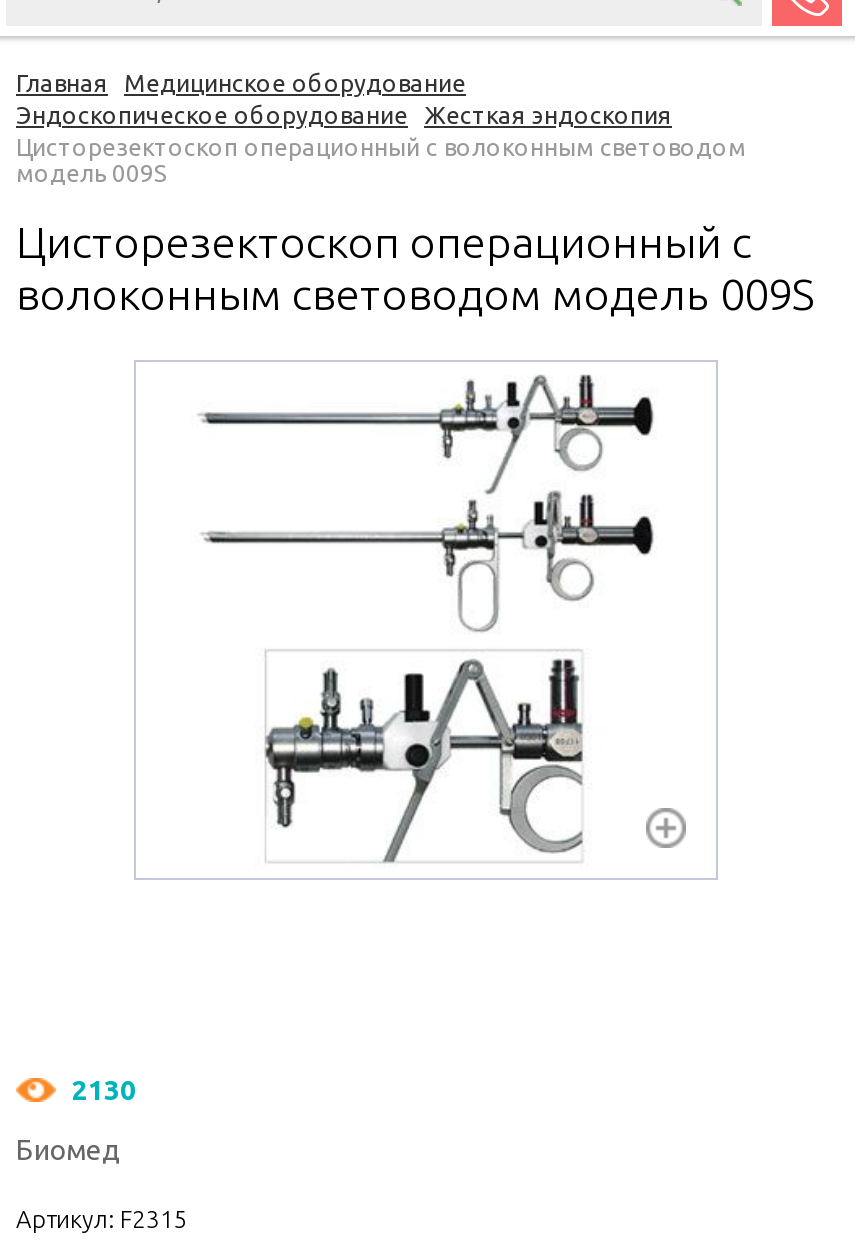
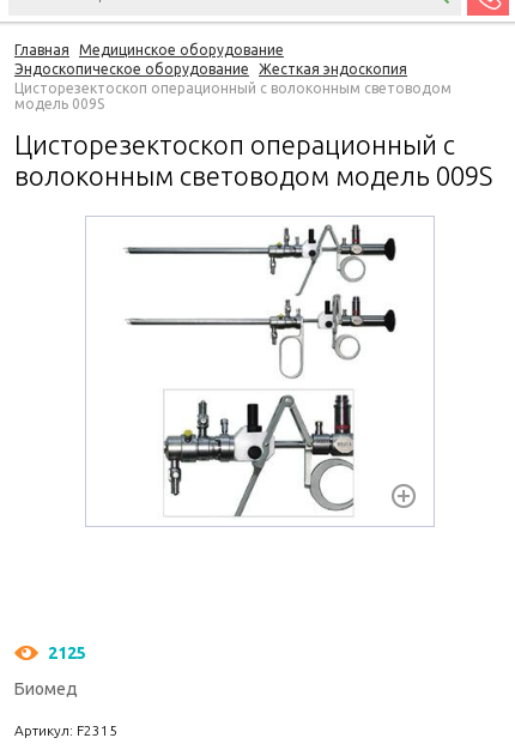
[72,1074,136,1106] 2130 -> [48,643,86,663] 2125

